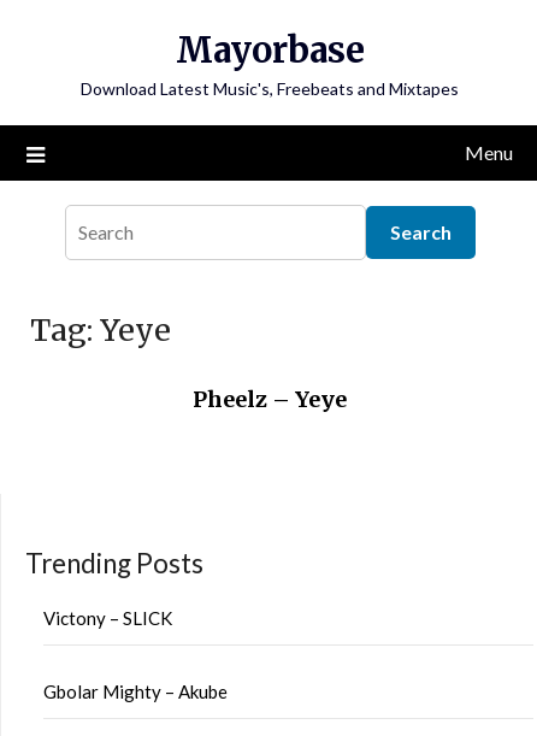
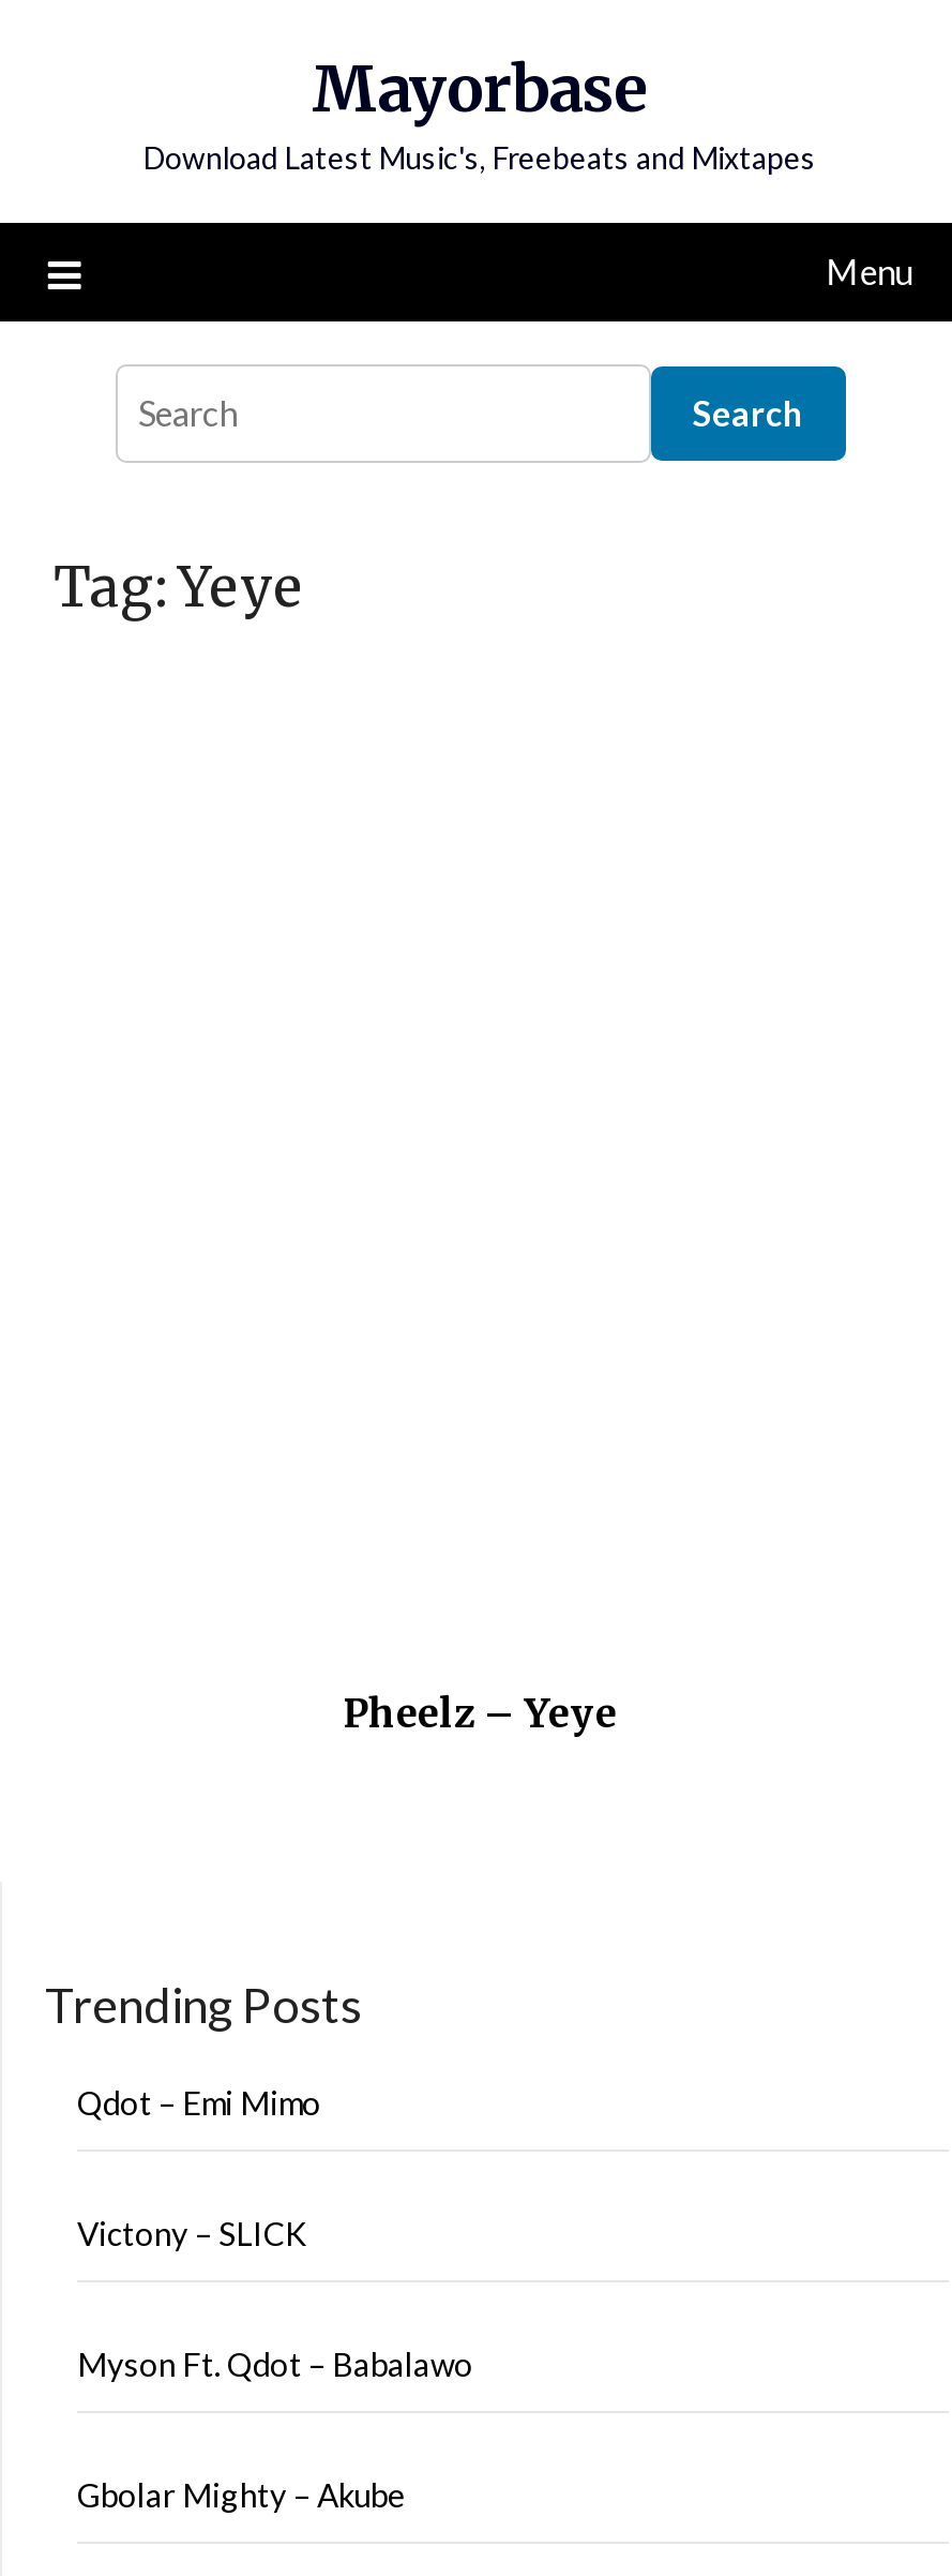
none -> [77,2083,321,2122] Qdot – Emi Mimo
none -> [77,2345,473,2383] Myson Ft. Qdot – Babalawo

